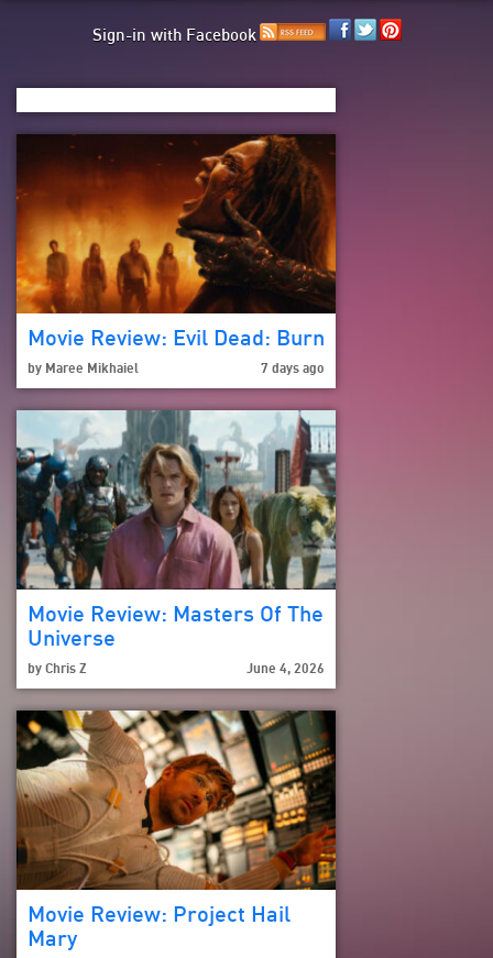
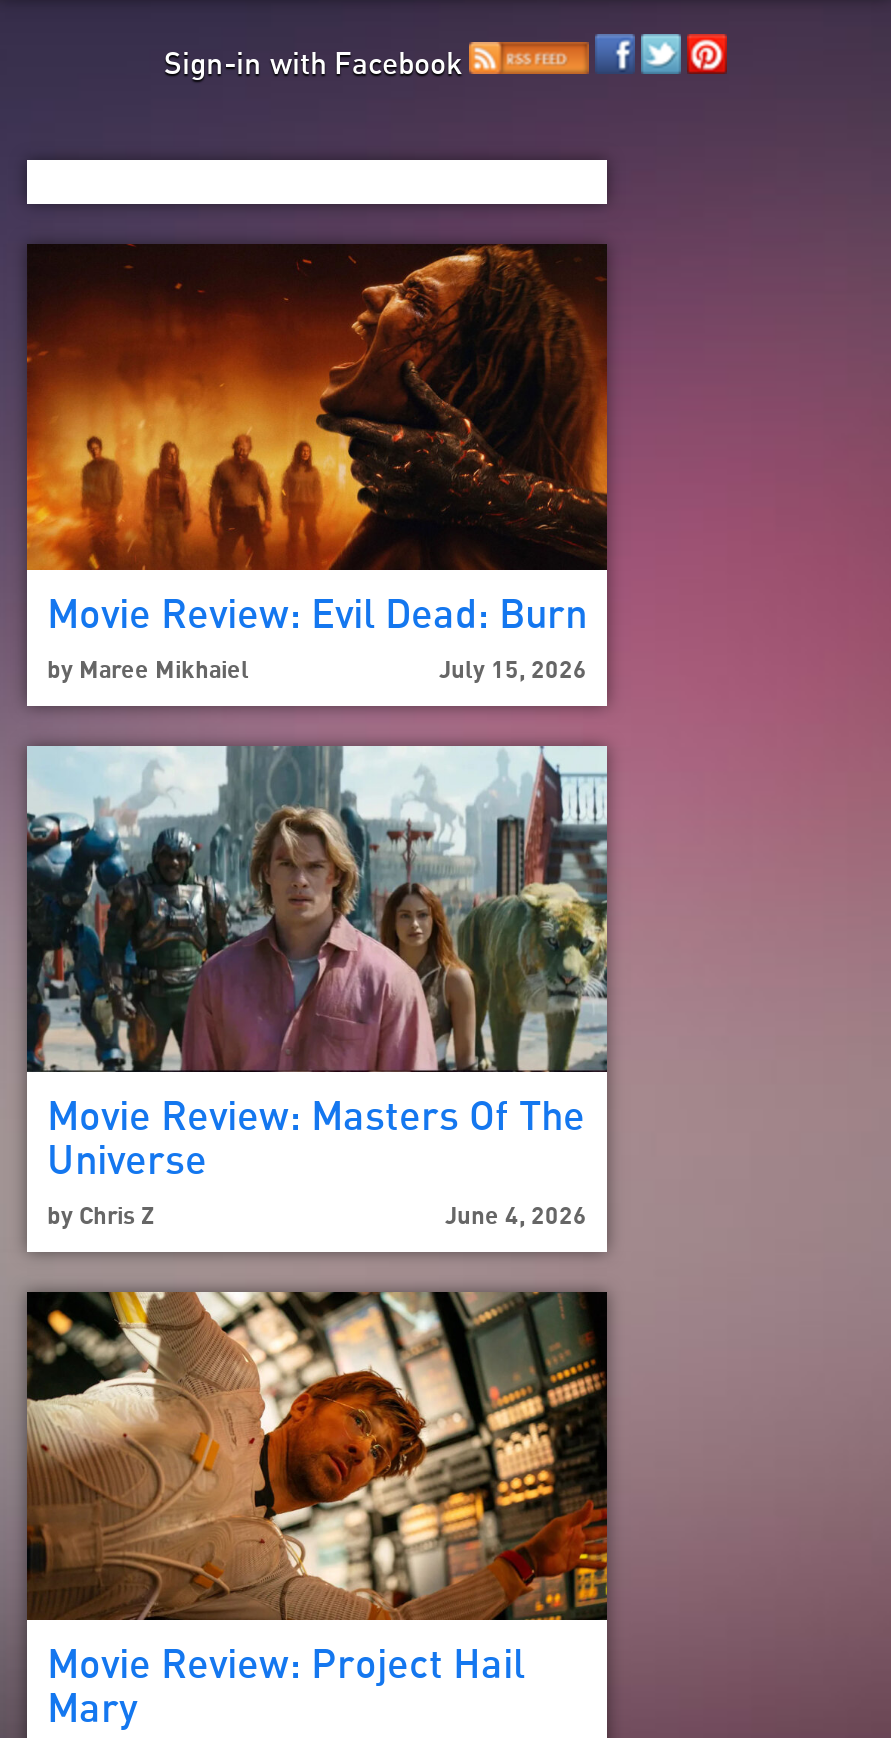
[261,360,325,377] 7 days ago -> [439,654,587,684] July 15, 2026

